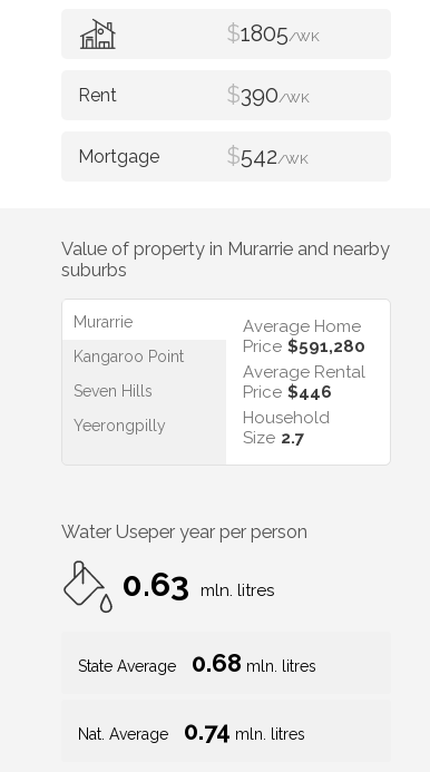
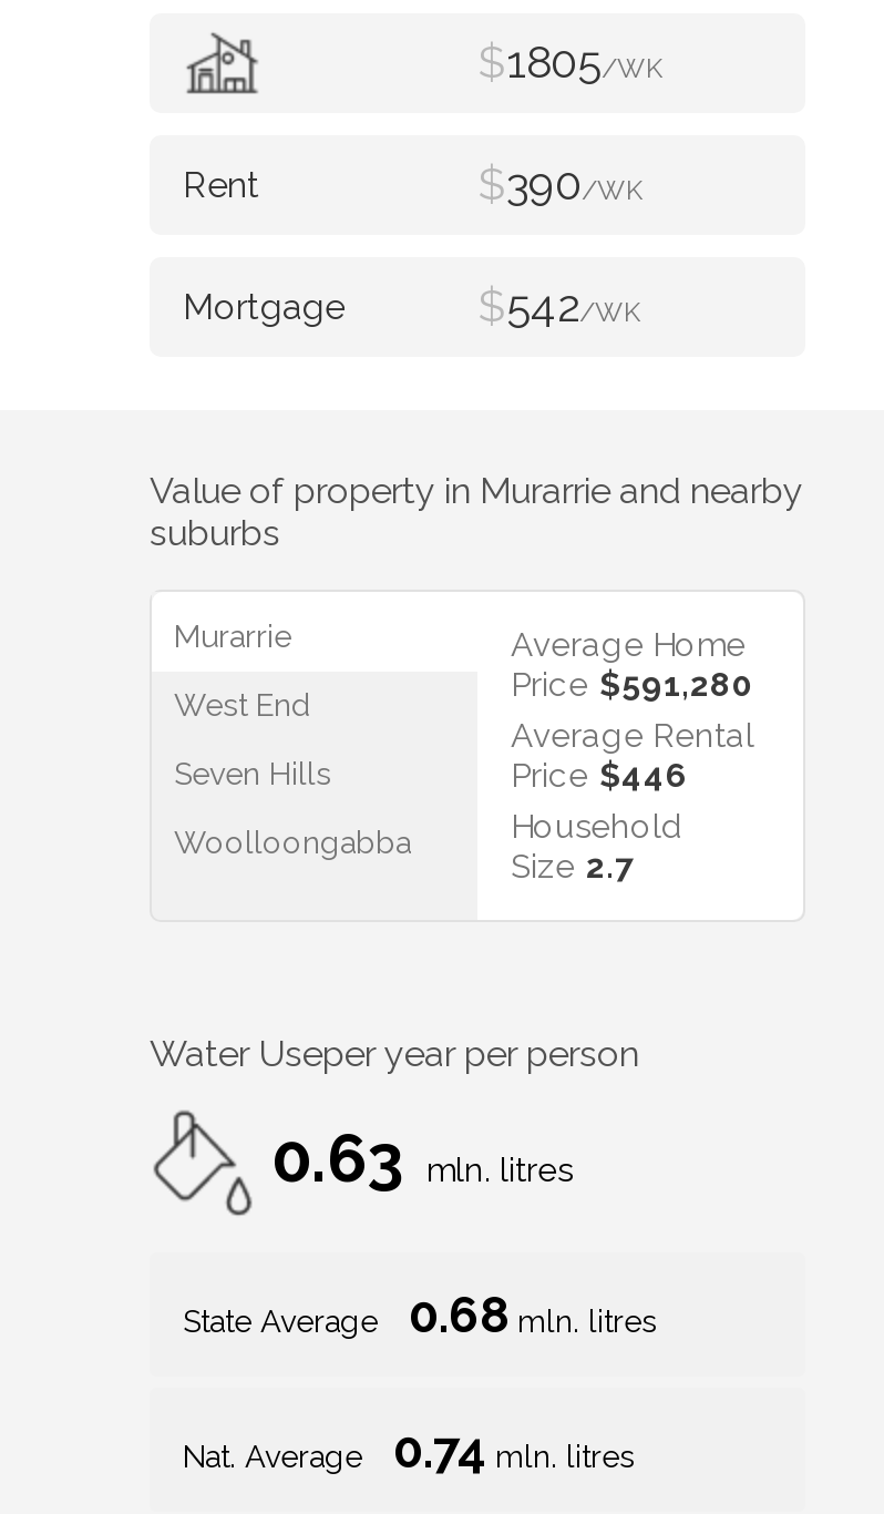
[74,348,184,366] Kangaroo Point -> [174,688,311,723] West End
[74,417,166,435] Yeerongpilly -> [174,825,411,861] Woolloongabba

